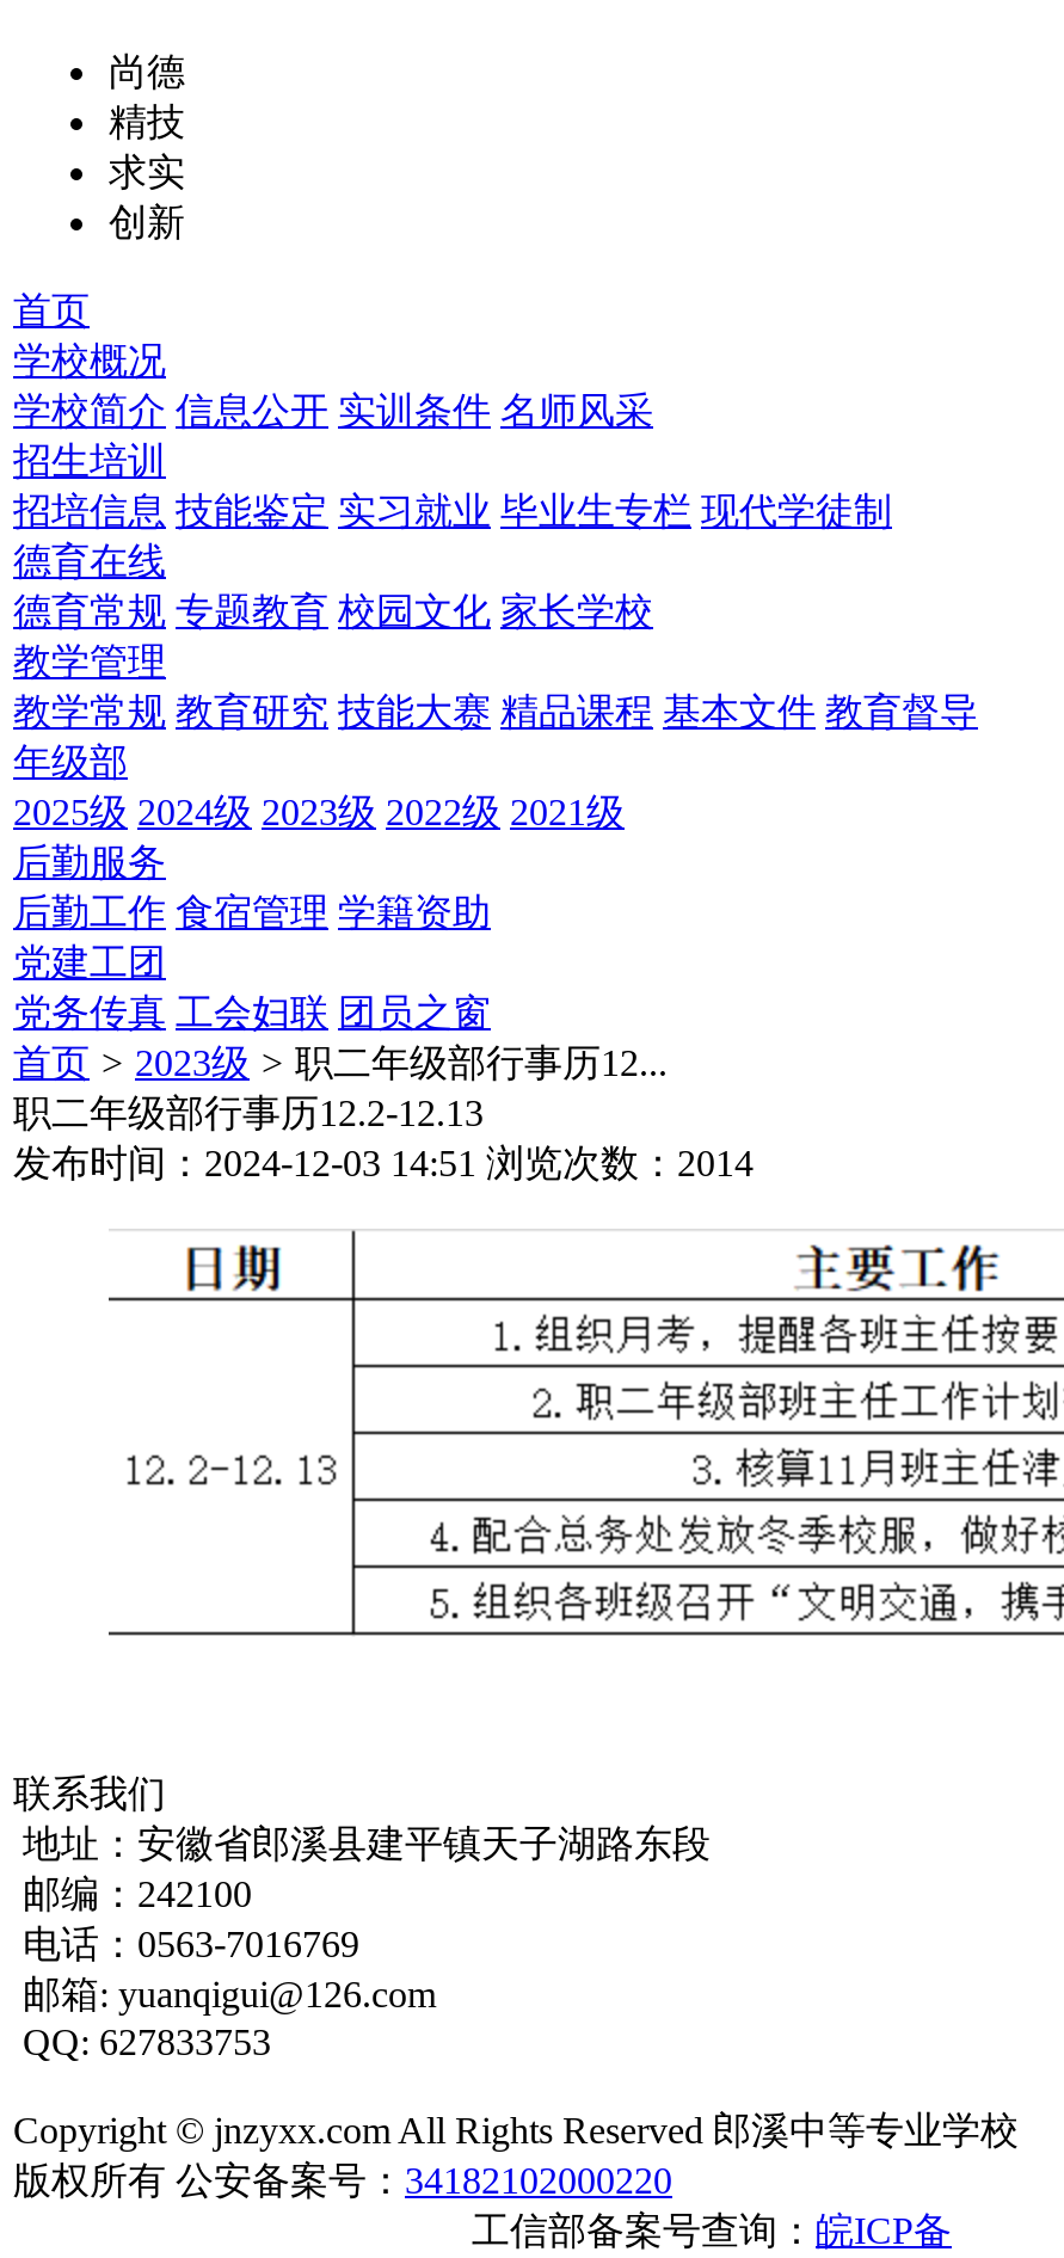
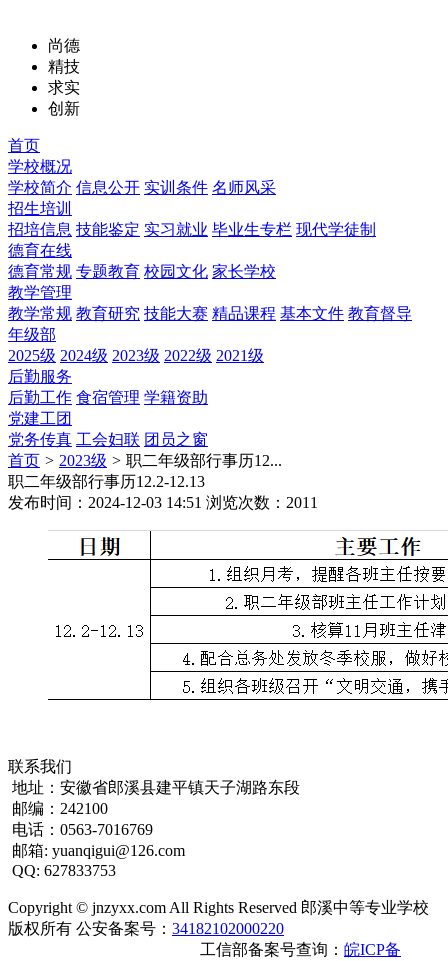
[13,1143,754,1183] 发布时间：2024-12-03 14:51 浏览次数：2014 -> [8,494,318,511] 发布时间：2024-12-03 14:51 浏览次数：2011

